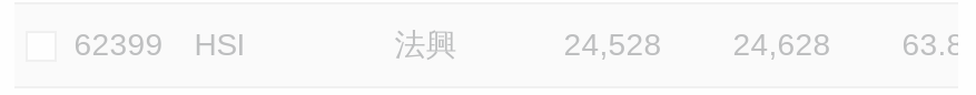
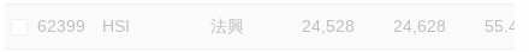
[564,27,964,62] 24,528 24,628 63.8 -> [302,17,518,35] 24,528 24,628 55.4

